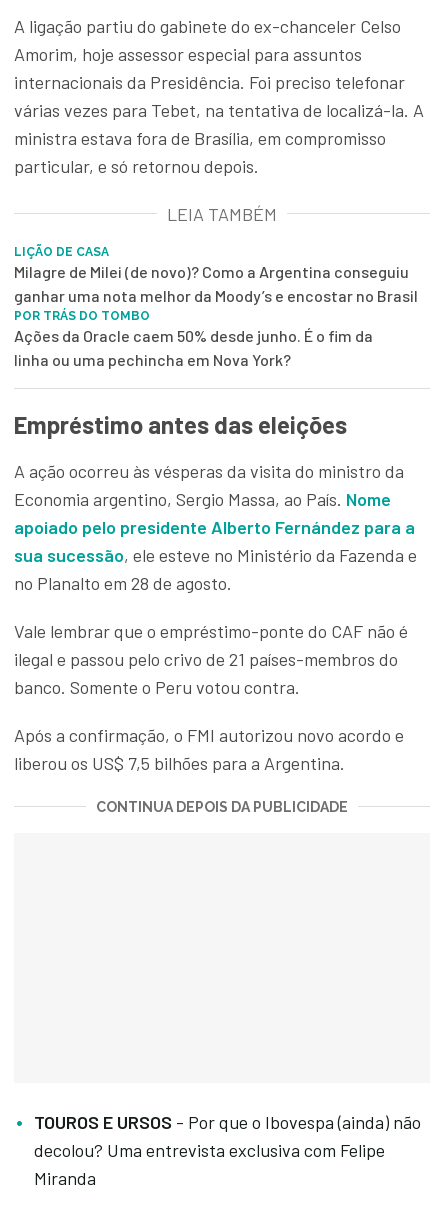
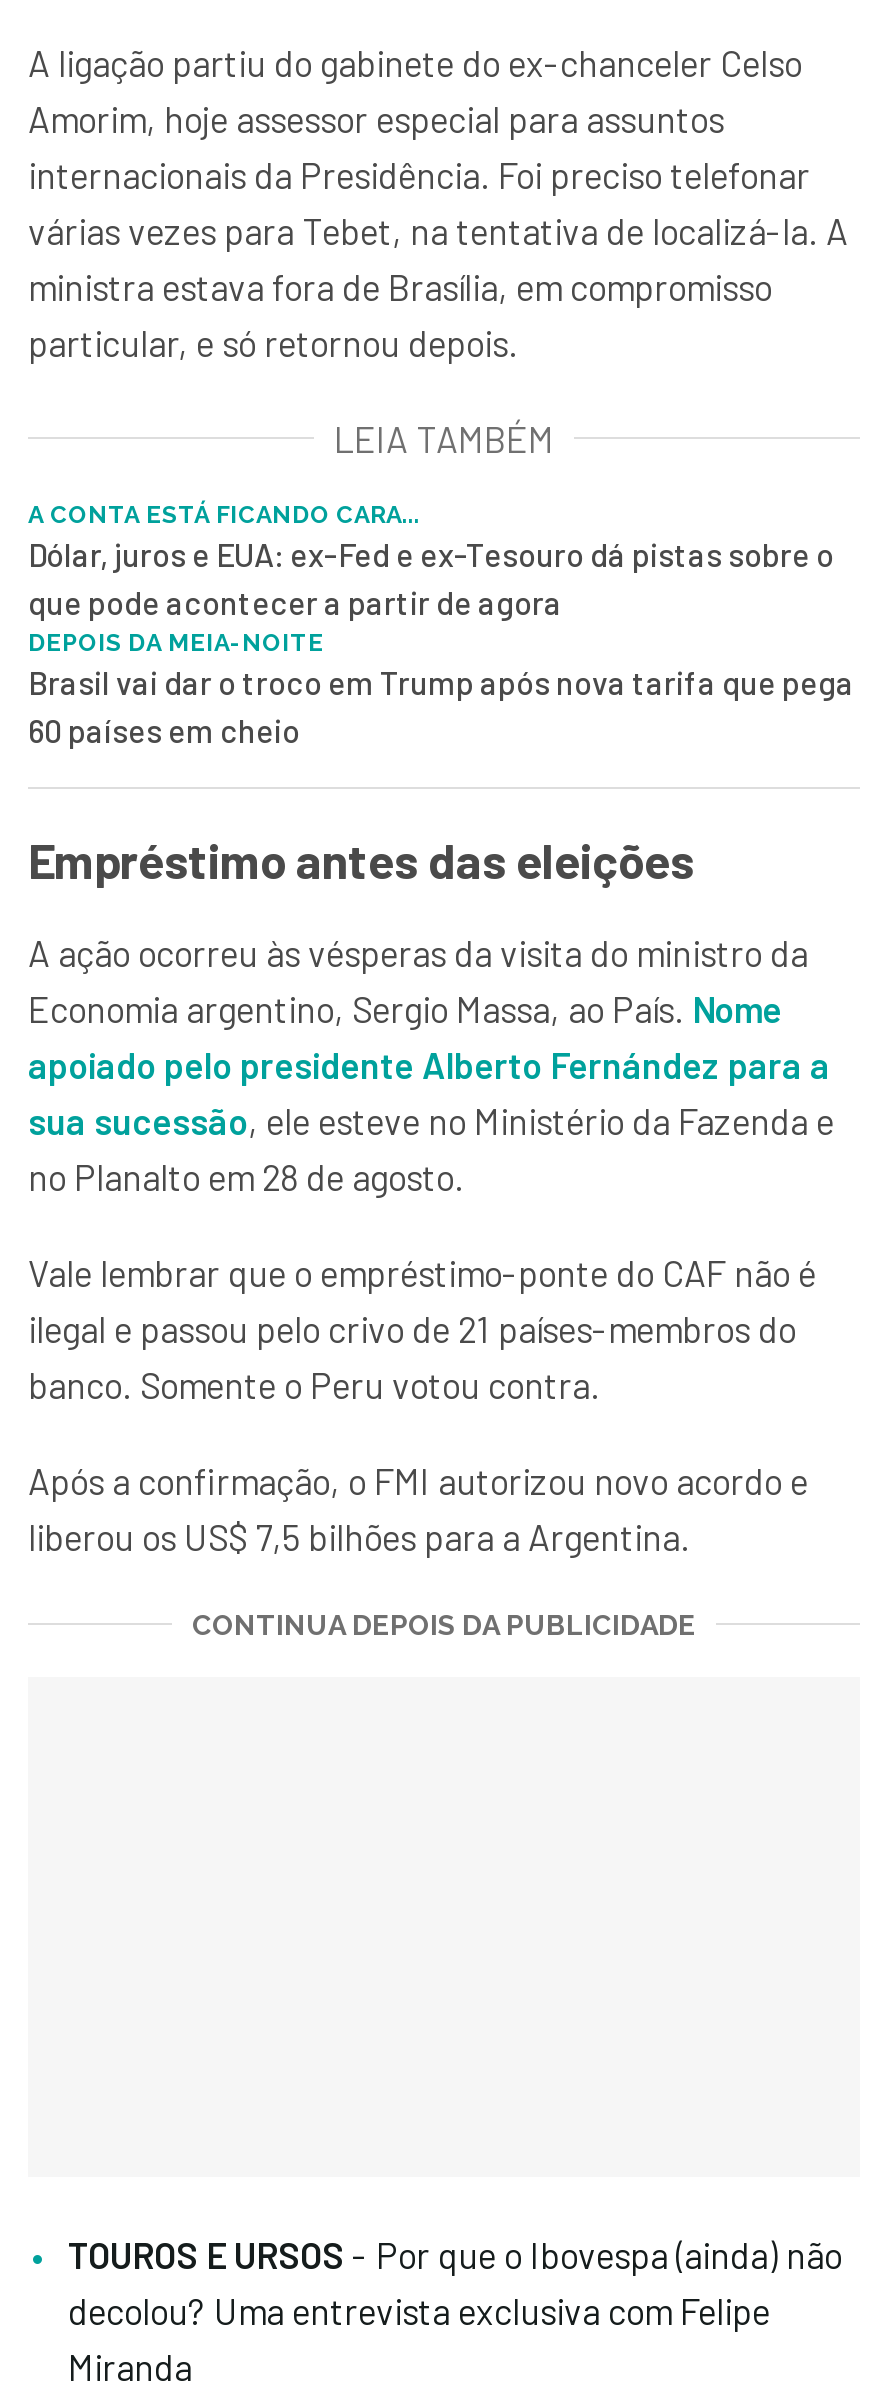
[14,245,418,369] LIÇÃO DE CASA | Milagre de Milei (de novo)? Como a Argentina conseguiu | ganhar uma nota melhor da Moody’s e encostar no Brasil | POR TRÁS DO TOMBO | Ações da Oracle caem 50% desde junho. É o fim da | linha ou uma pechincha em Nova York? -> [28,501,854,749] A CONTA ESTÁ FICANDO CARA... | Dólar, juros e EUA: ex-Fed e ex-Tesouro dá pistas sobre o | que pode acontecer a partir de agora | DEPOIS DA MEIA-NOITE | Brasil vai dar o troco em Trump após nova tarifa que pega | 60 países em cheio

